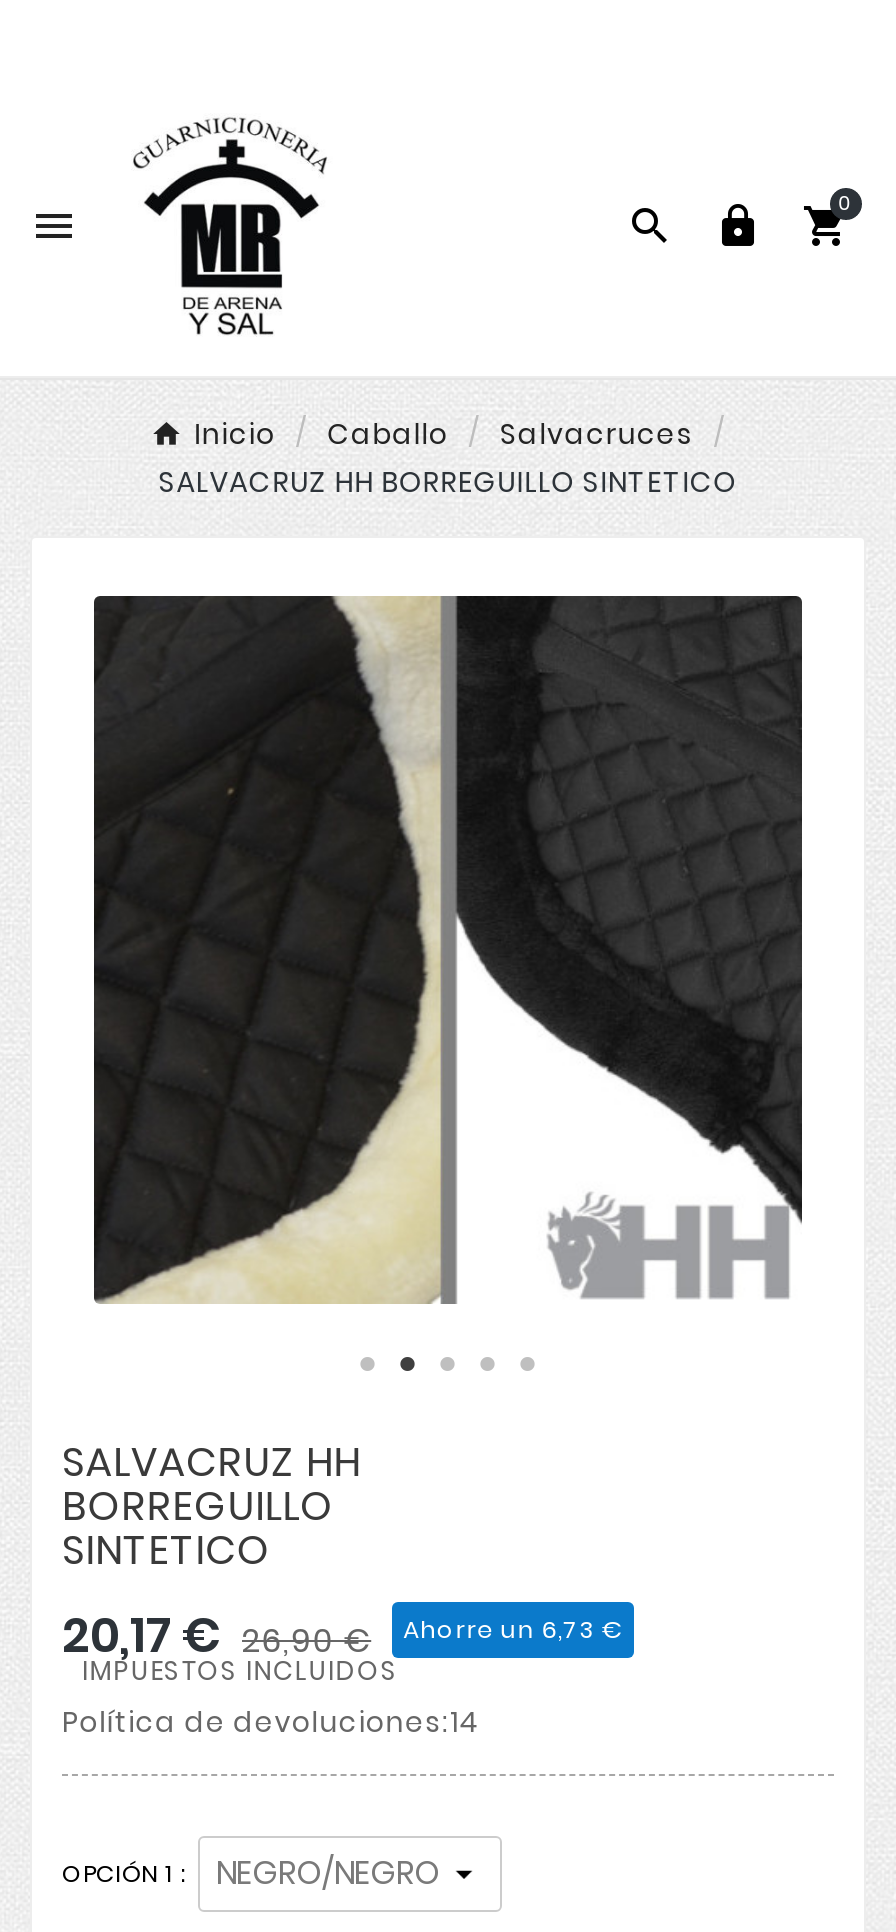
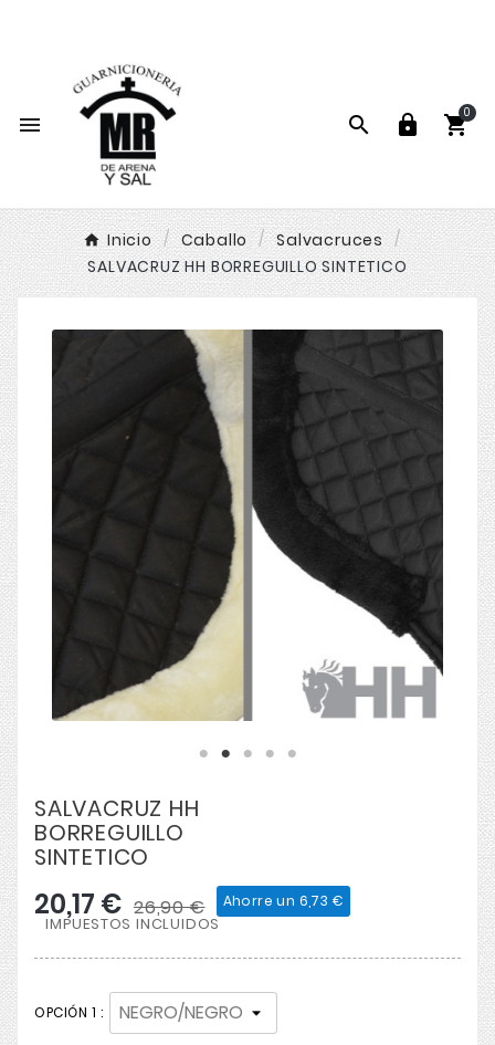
[62,1702,481,1742] Política de devoluciones:14 -> none

